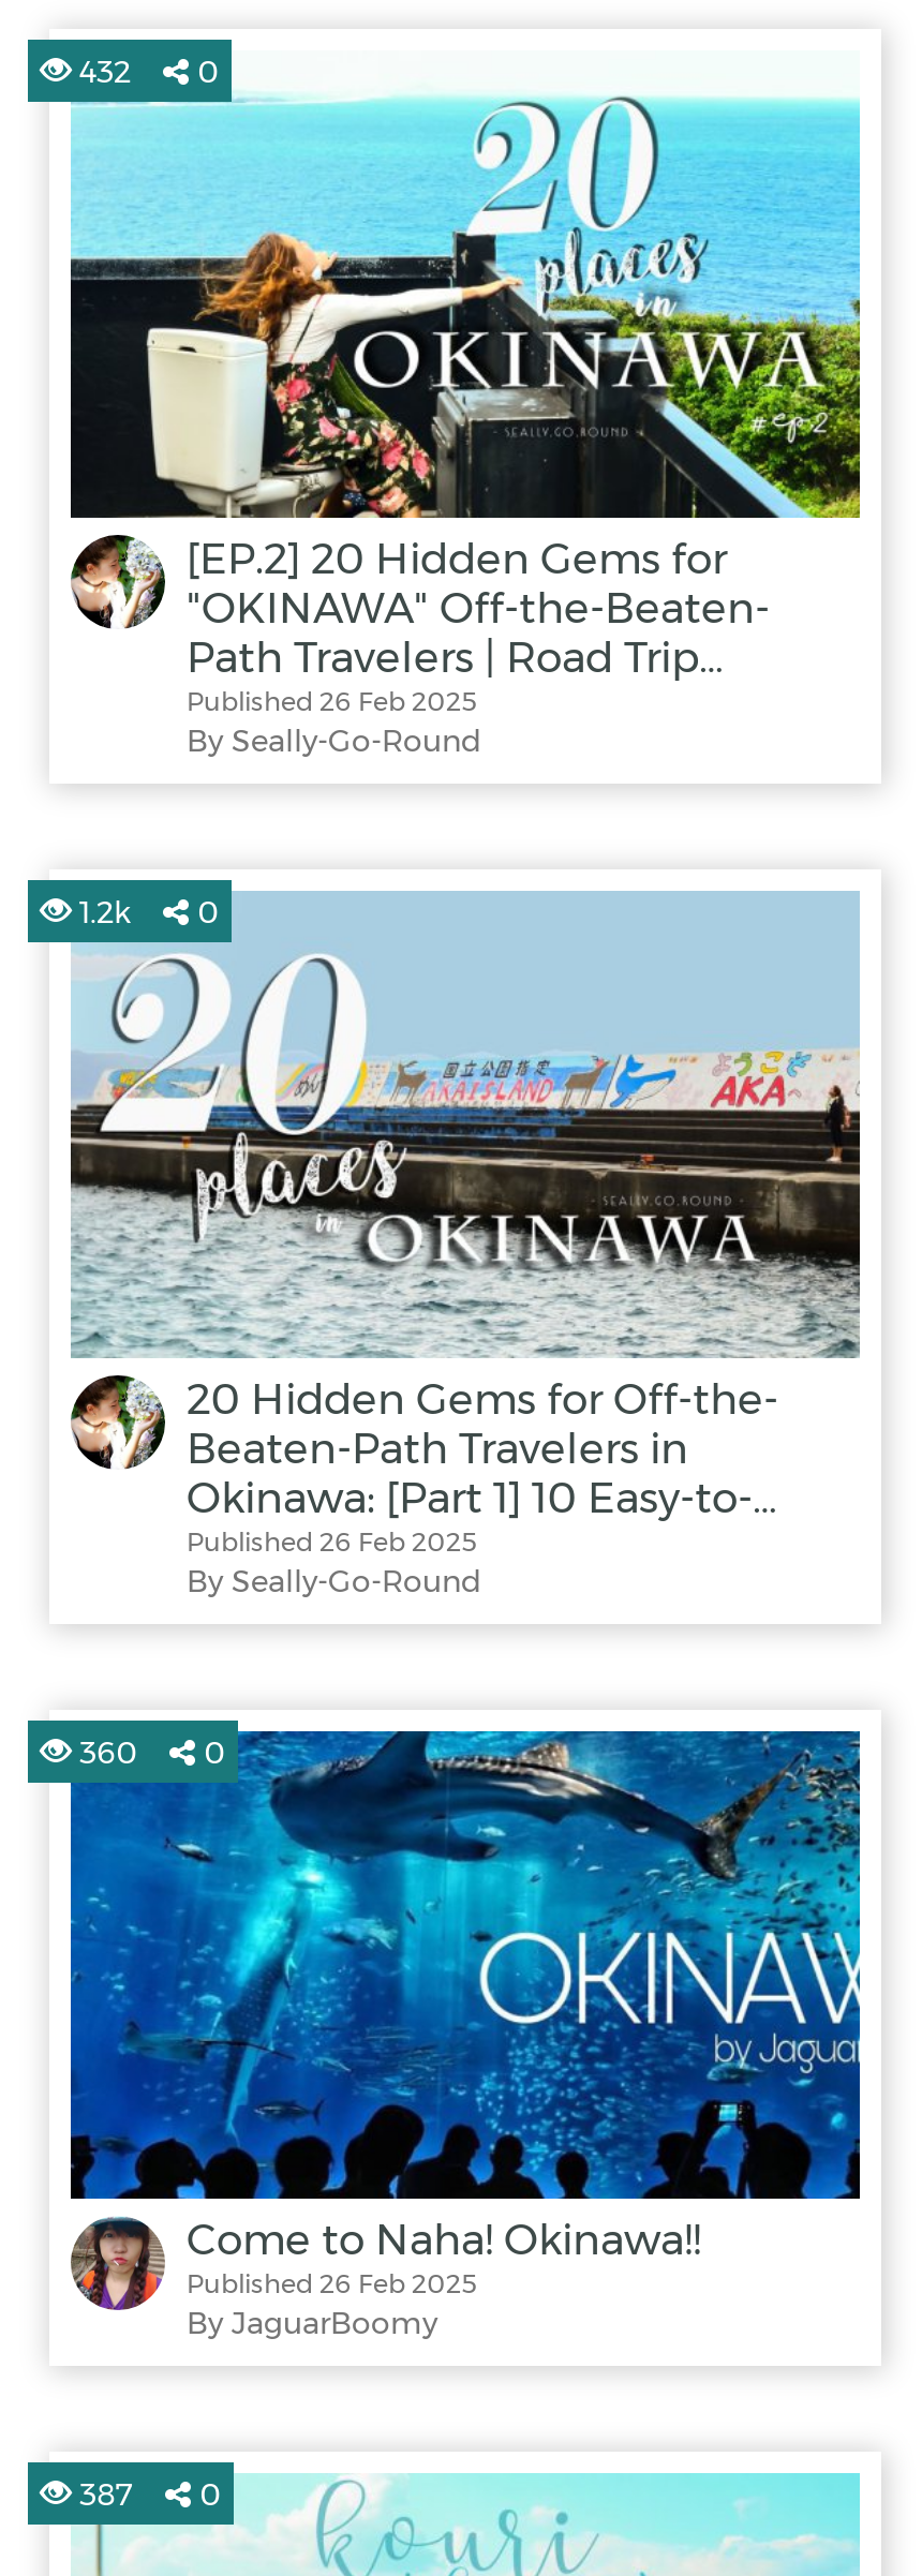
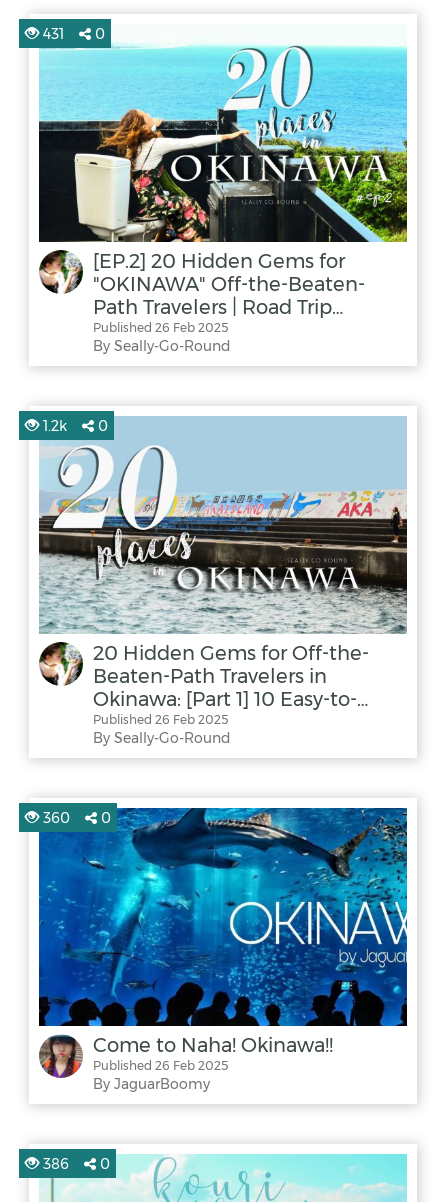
[71,53,219,91] 432 0 -> [39,25,105,43] 431 0
[71,2476,221,2514] 387 0 -> [39,1155,110,1173] 386 0

